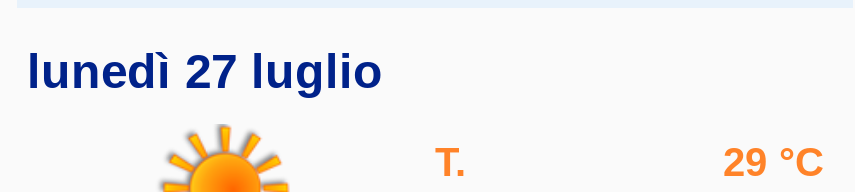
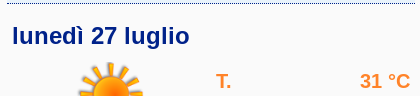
[723,140,823,184] 29 °C -> [360,70,410,92] 31 °C

